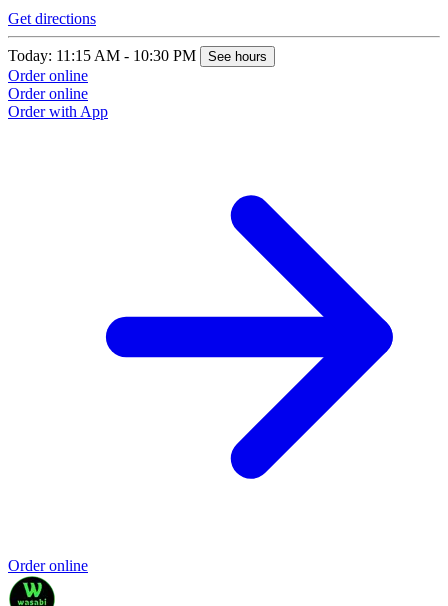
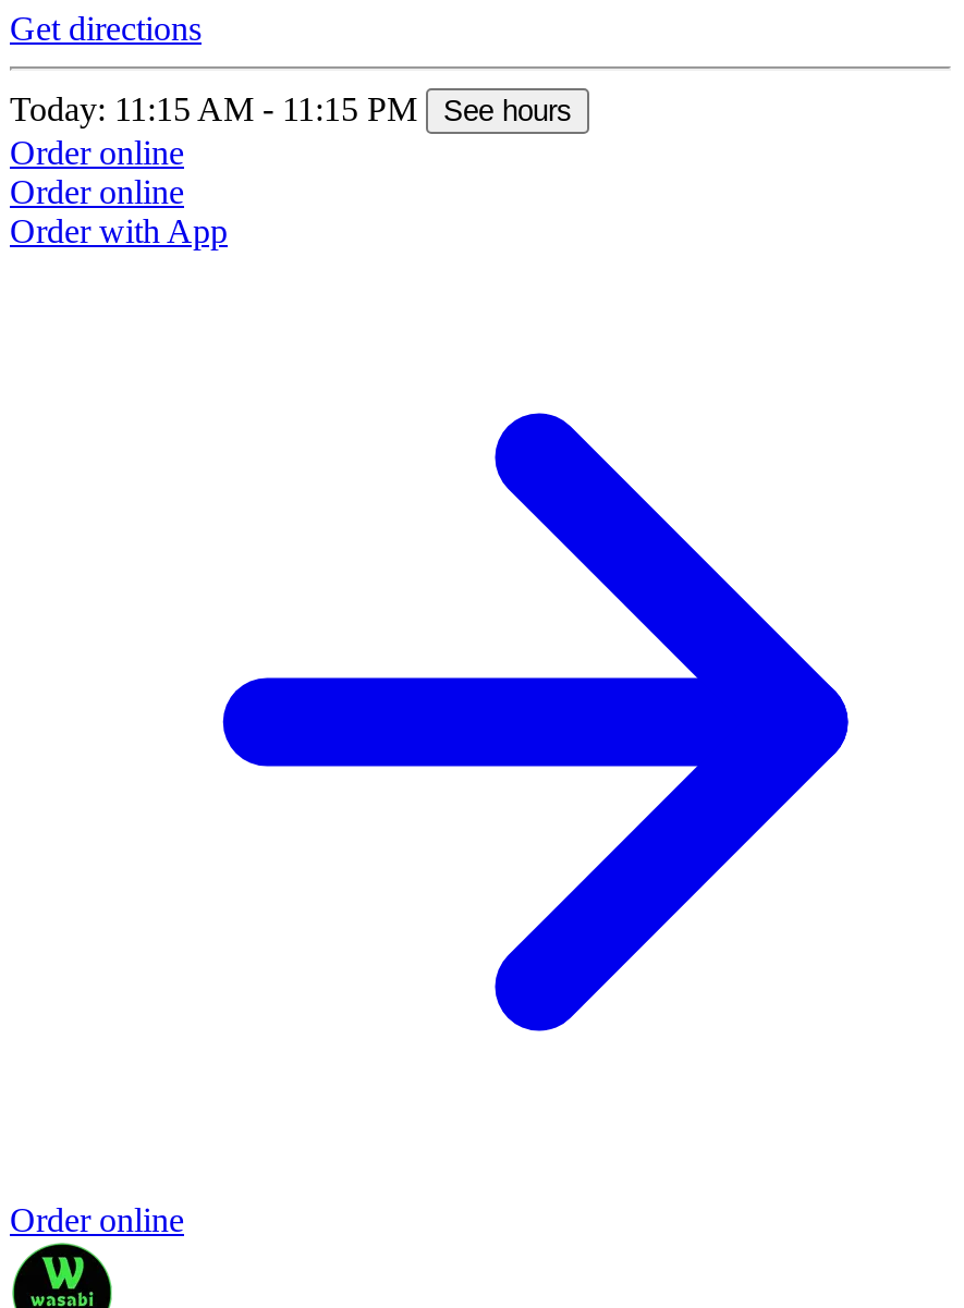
[8,47,267,64] Today: 11:15 AM - 10:30 PM See hours -> [10,90,572,127] Today: 11:15 AM - 11:15 PM See hours

